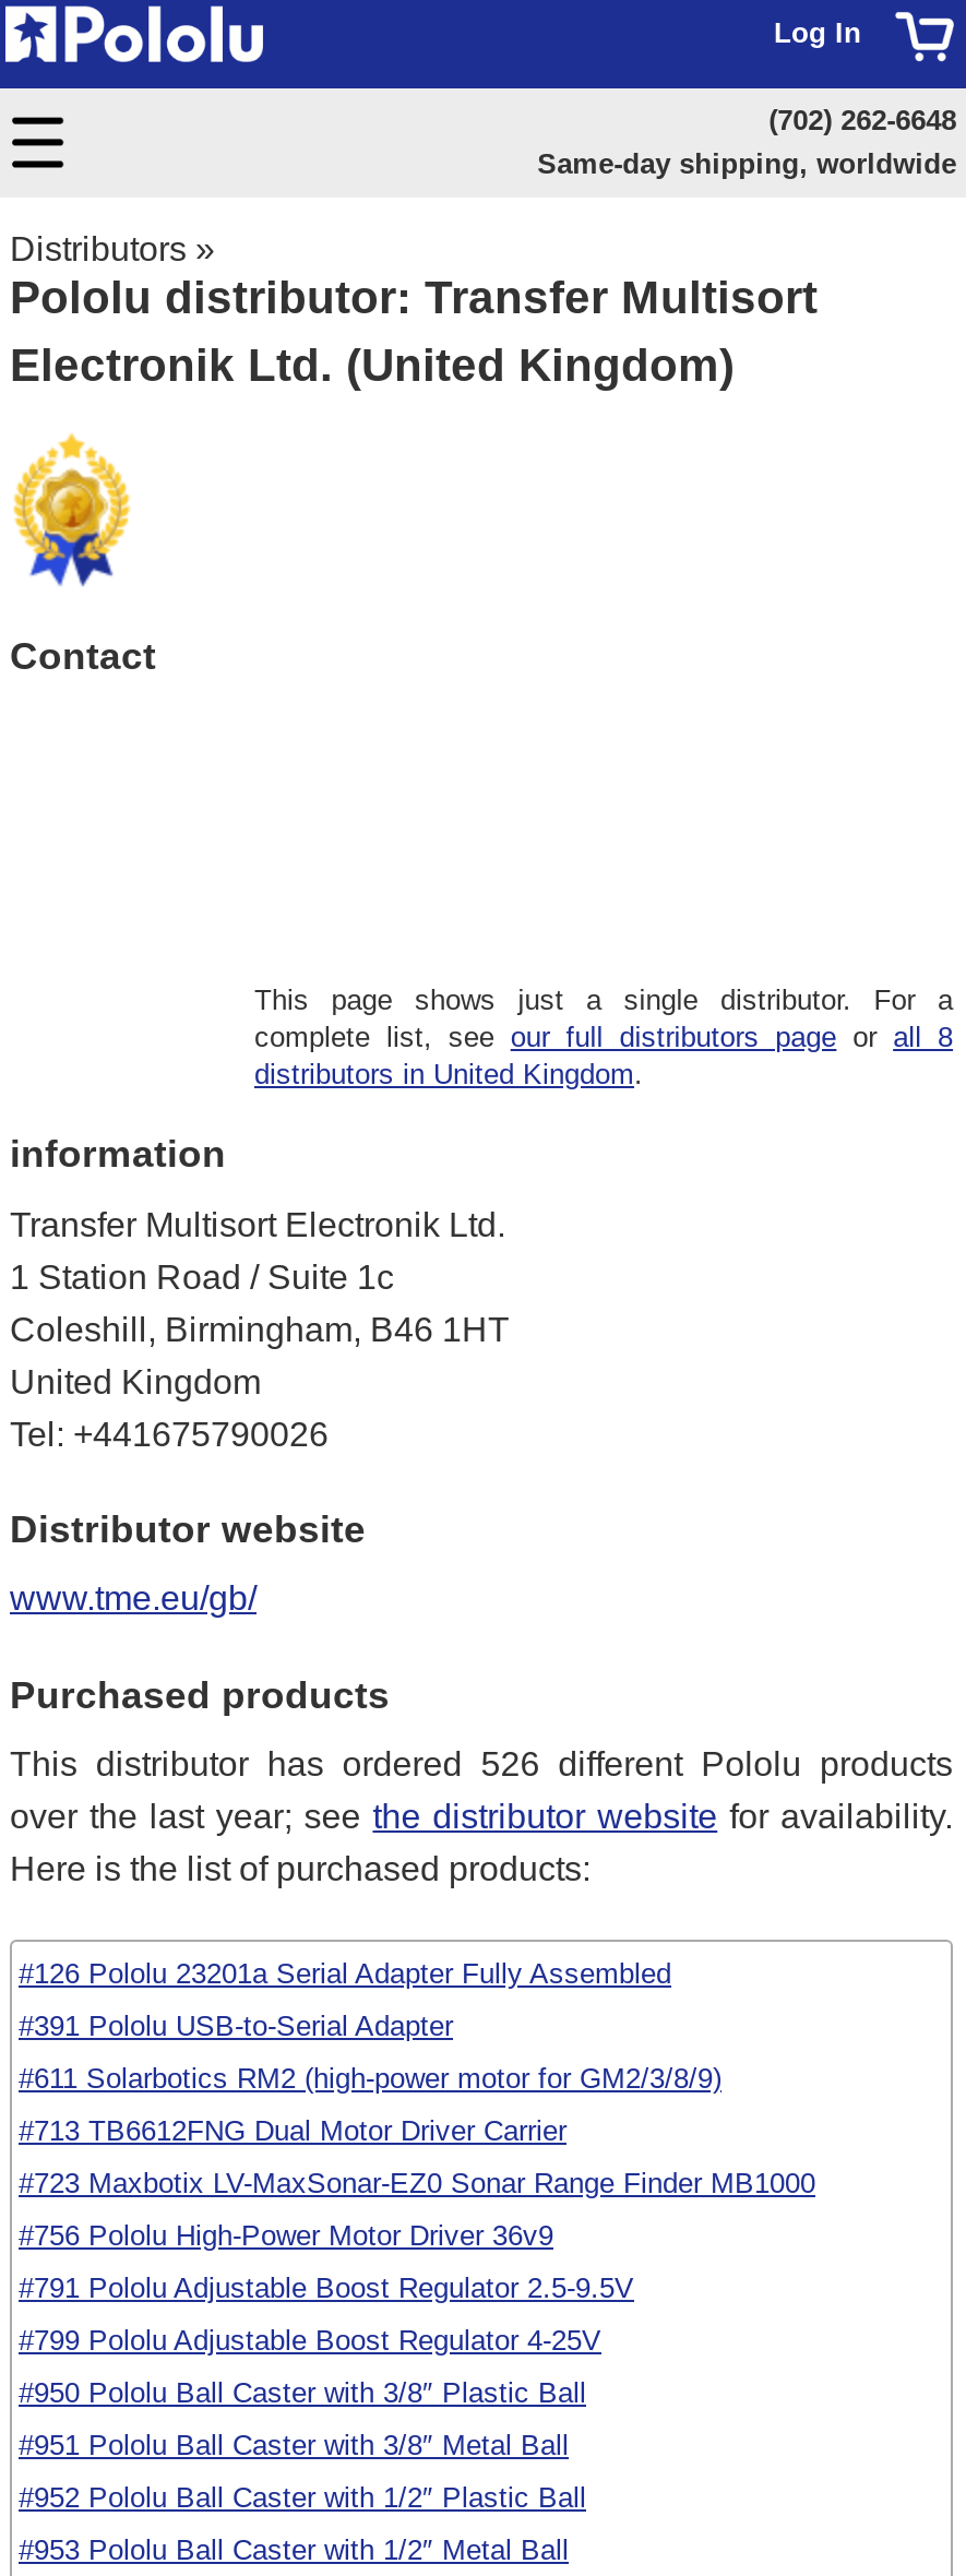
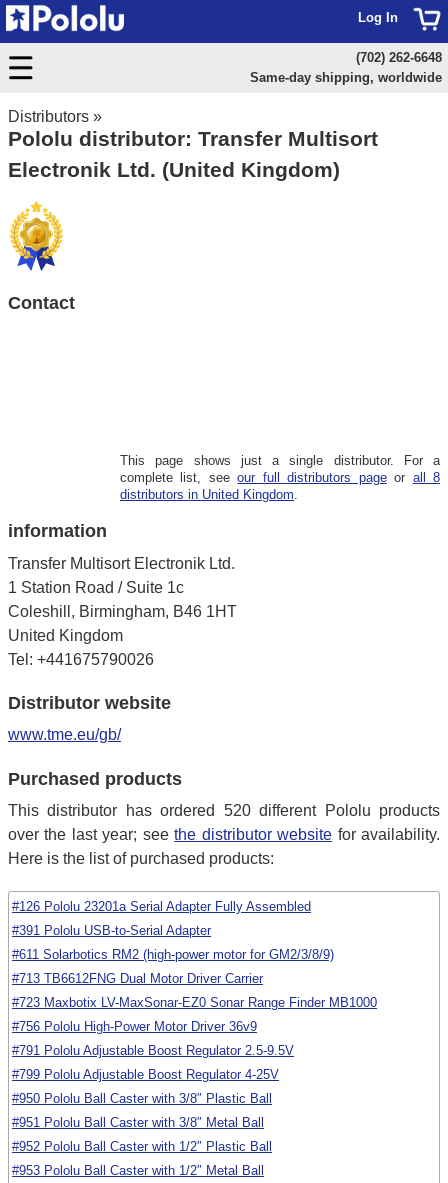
[10,1746,953,1784] This distributor has ordered 526 different Pololu products -> [8,802,440,819] This distributor has ordered 520 different Pololu products

